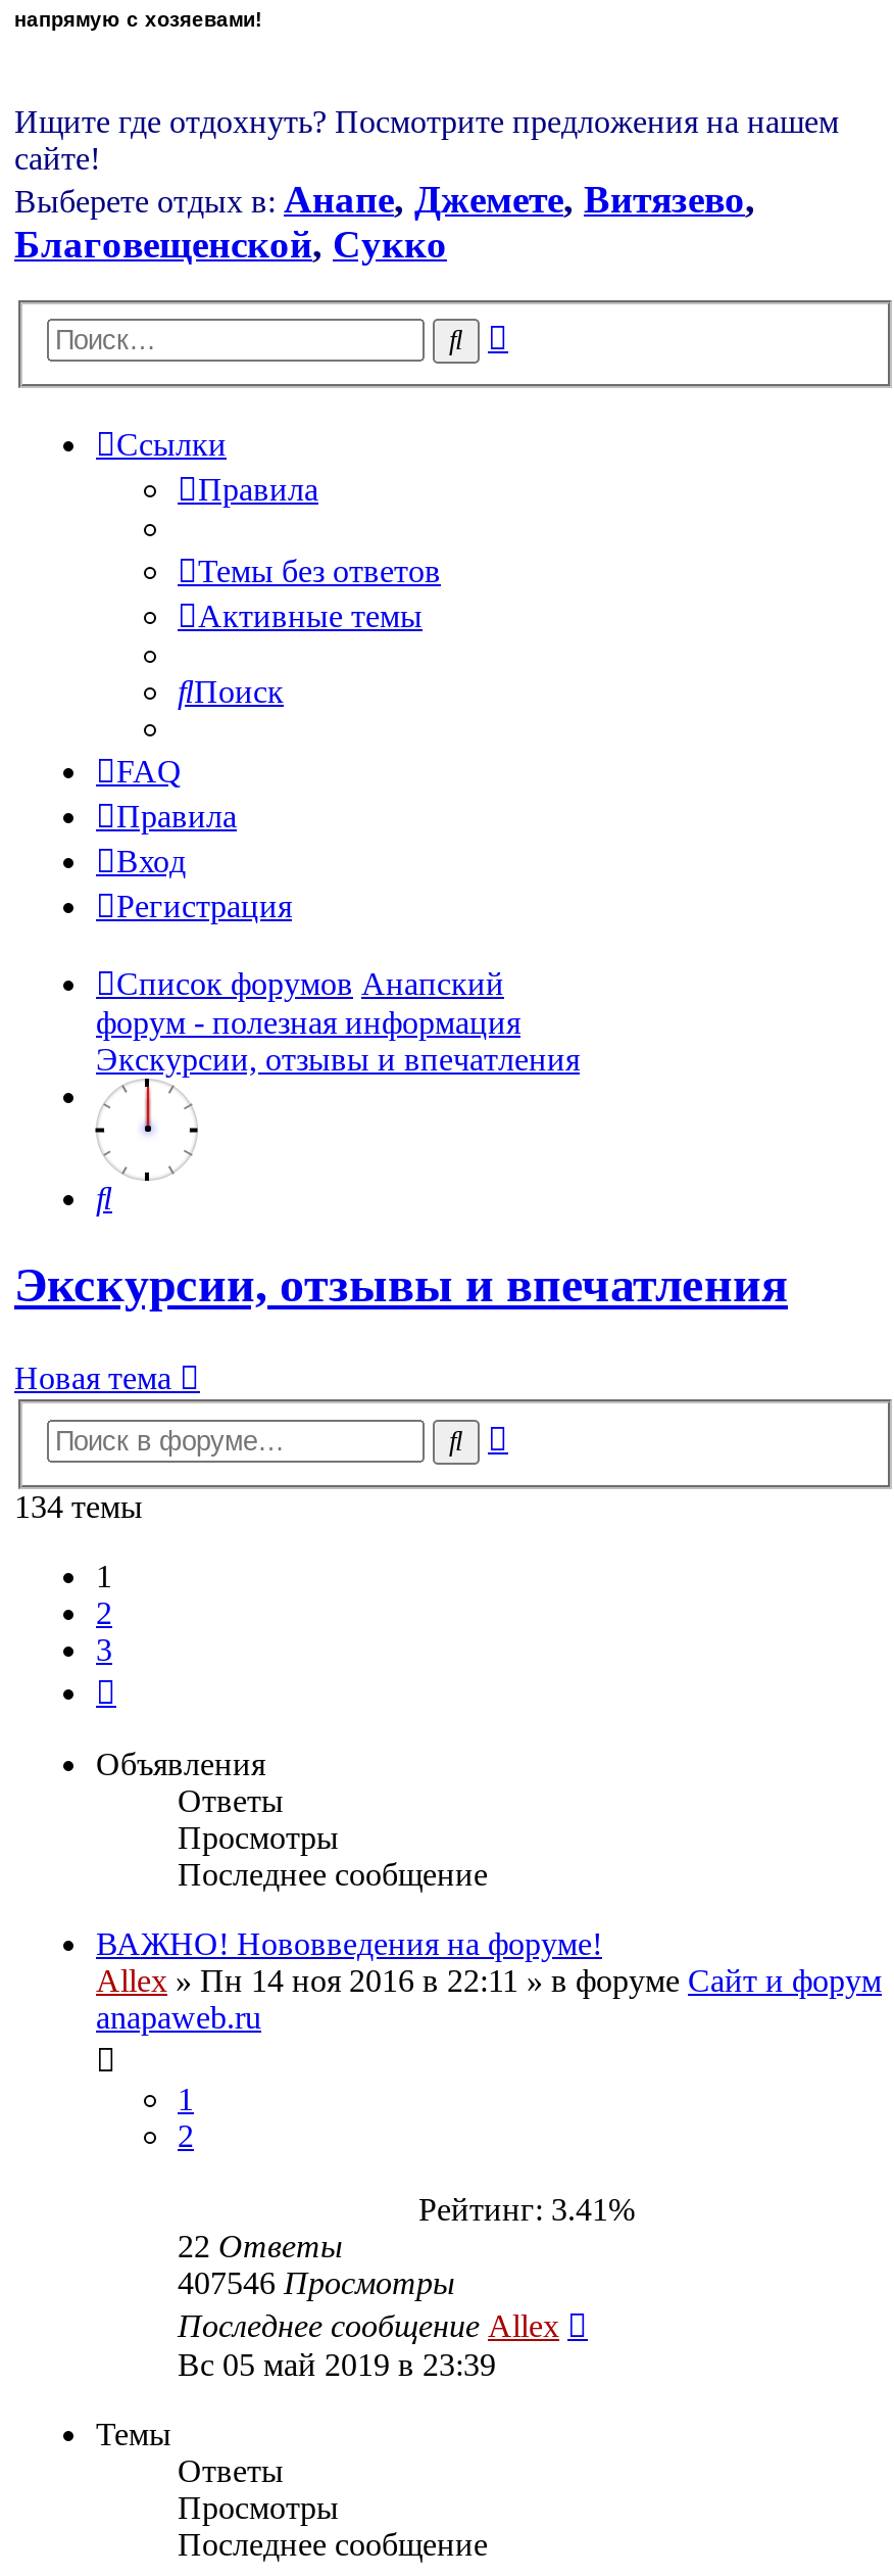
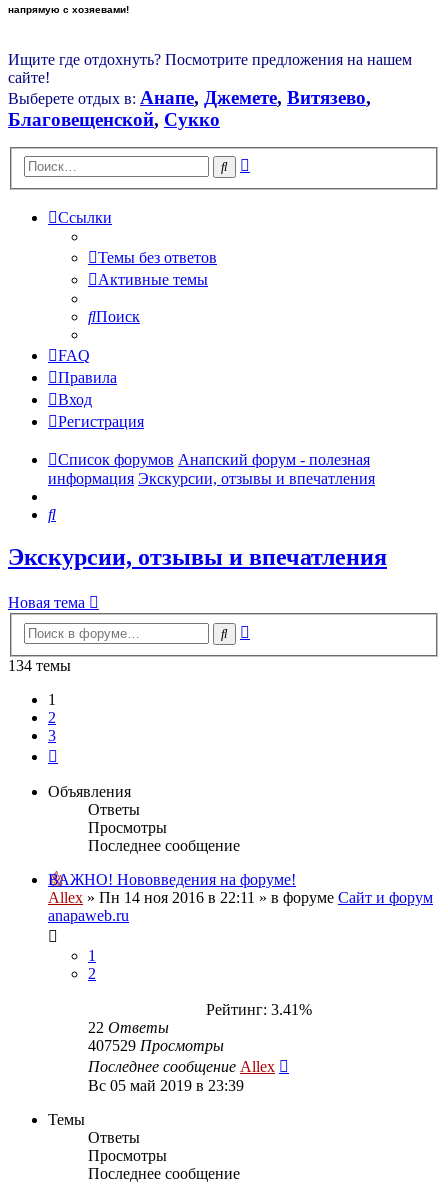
[198,473,318,508] Правила -> none
[178,2265,455,2300] 407546 Просмотры -> [88,1037,224,1054] 407529 Просмотры

